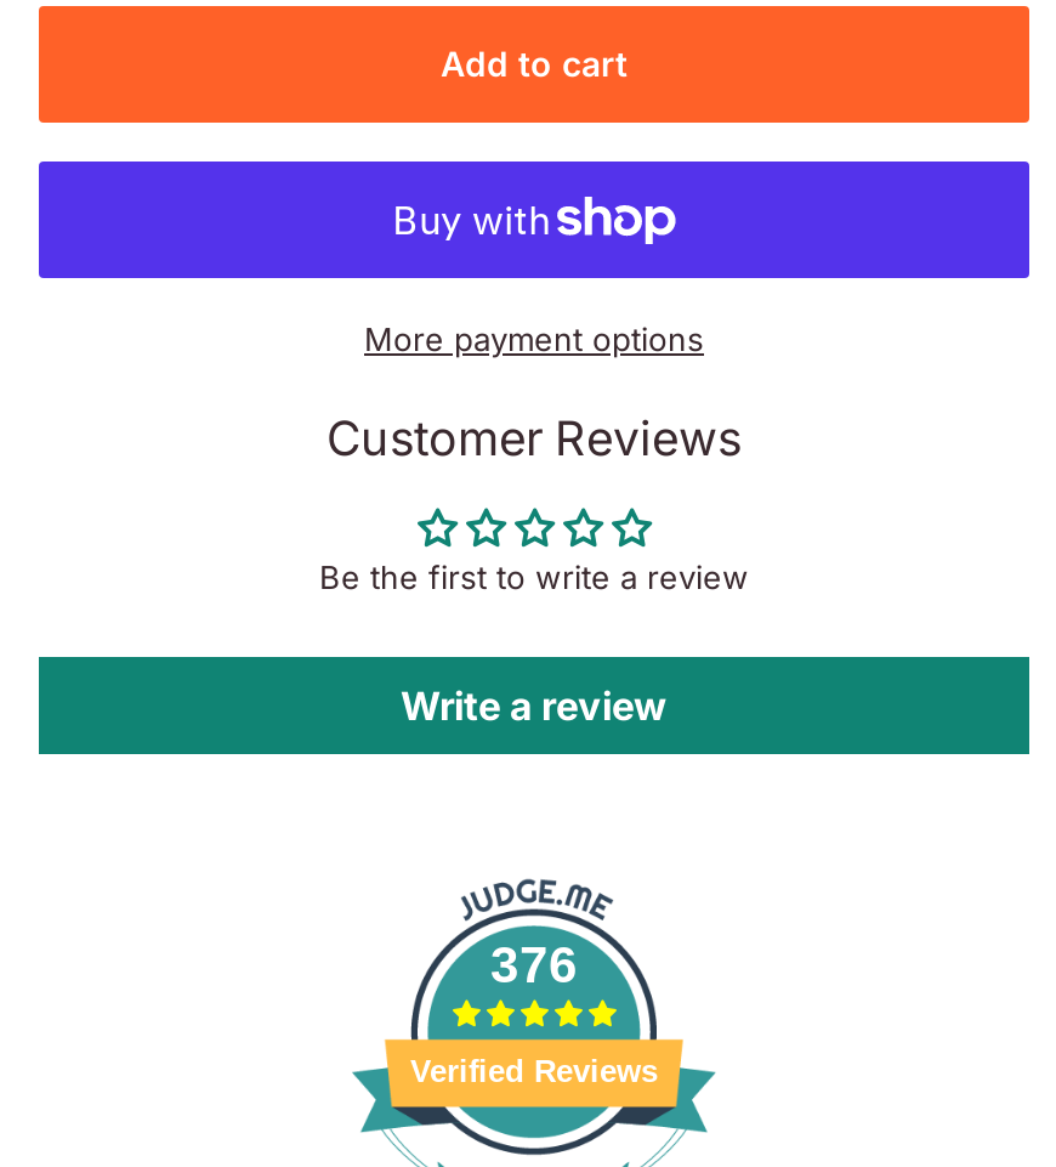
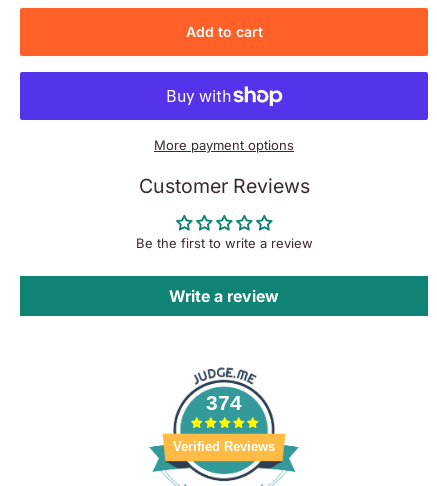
[490,937,578,992] 376 -> [206,391,242,414] 374

